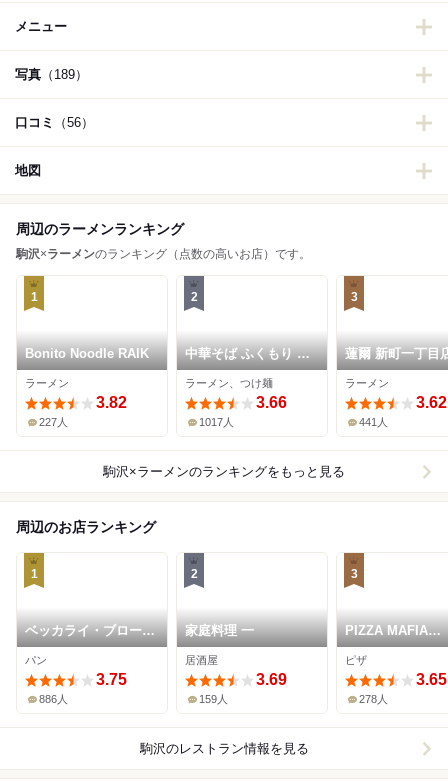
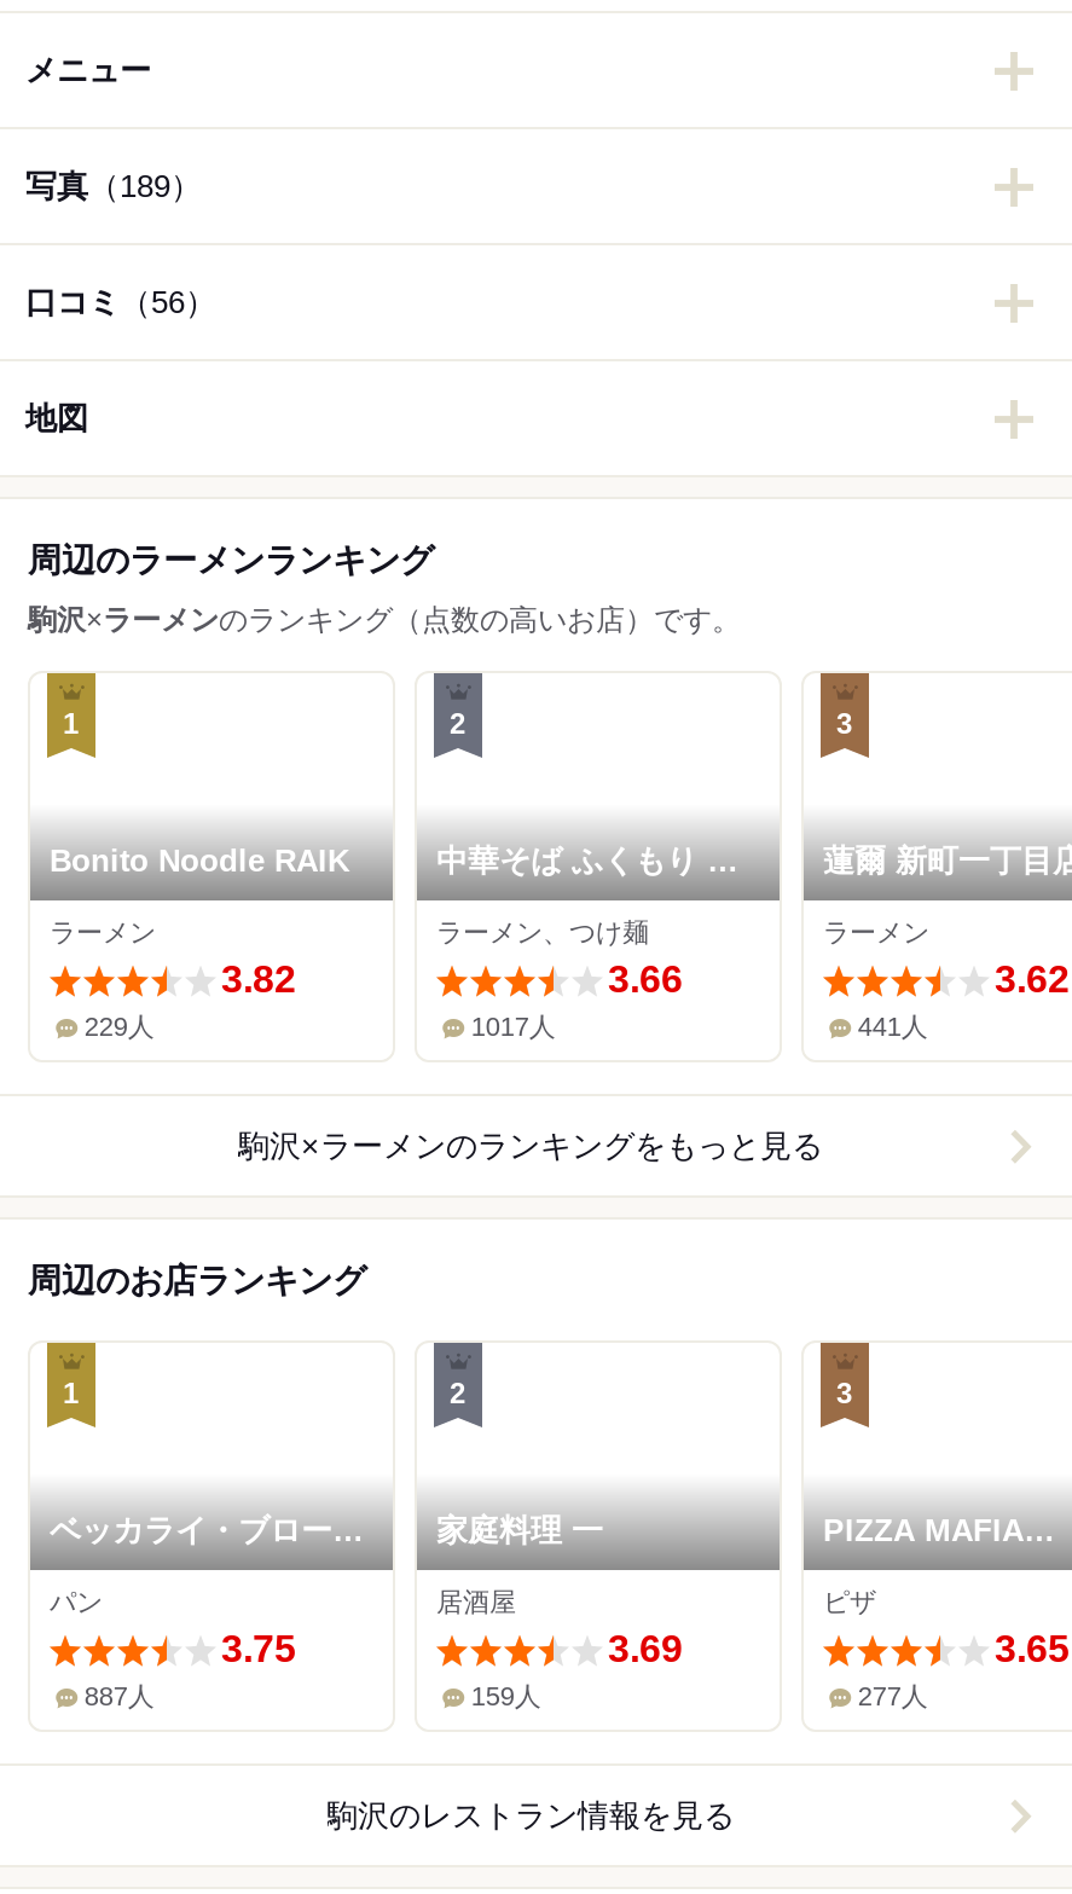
[39,416,68,428] 227人 -> [84,1012,154,1041] 229人
[39,693,68,705] 886人 -> [84,1681,154,1710] 887人
[359,693,388,705] 278人 -> [858,1681,928,1710] 277人

